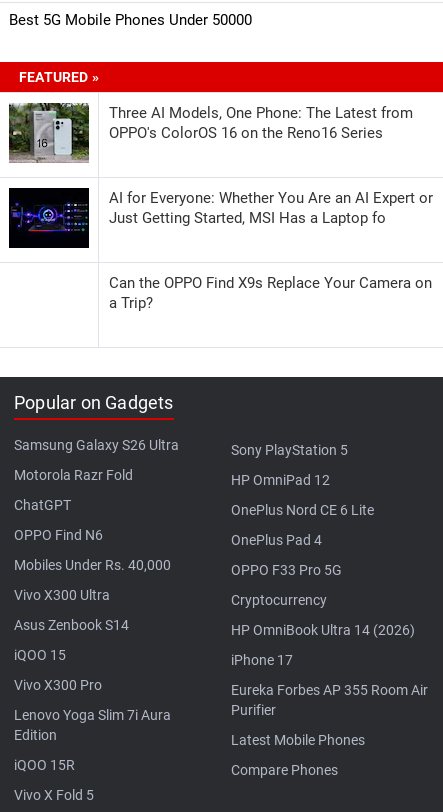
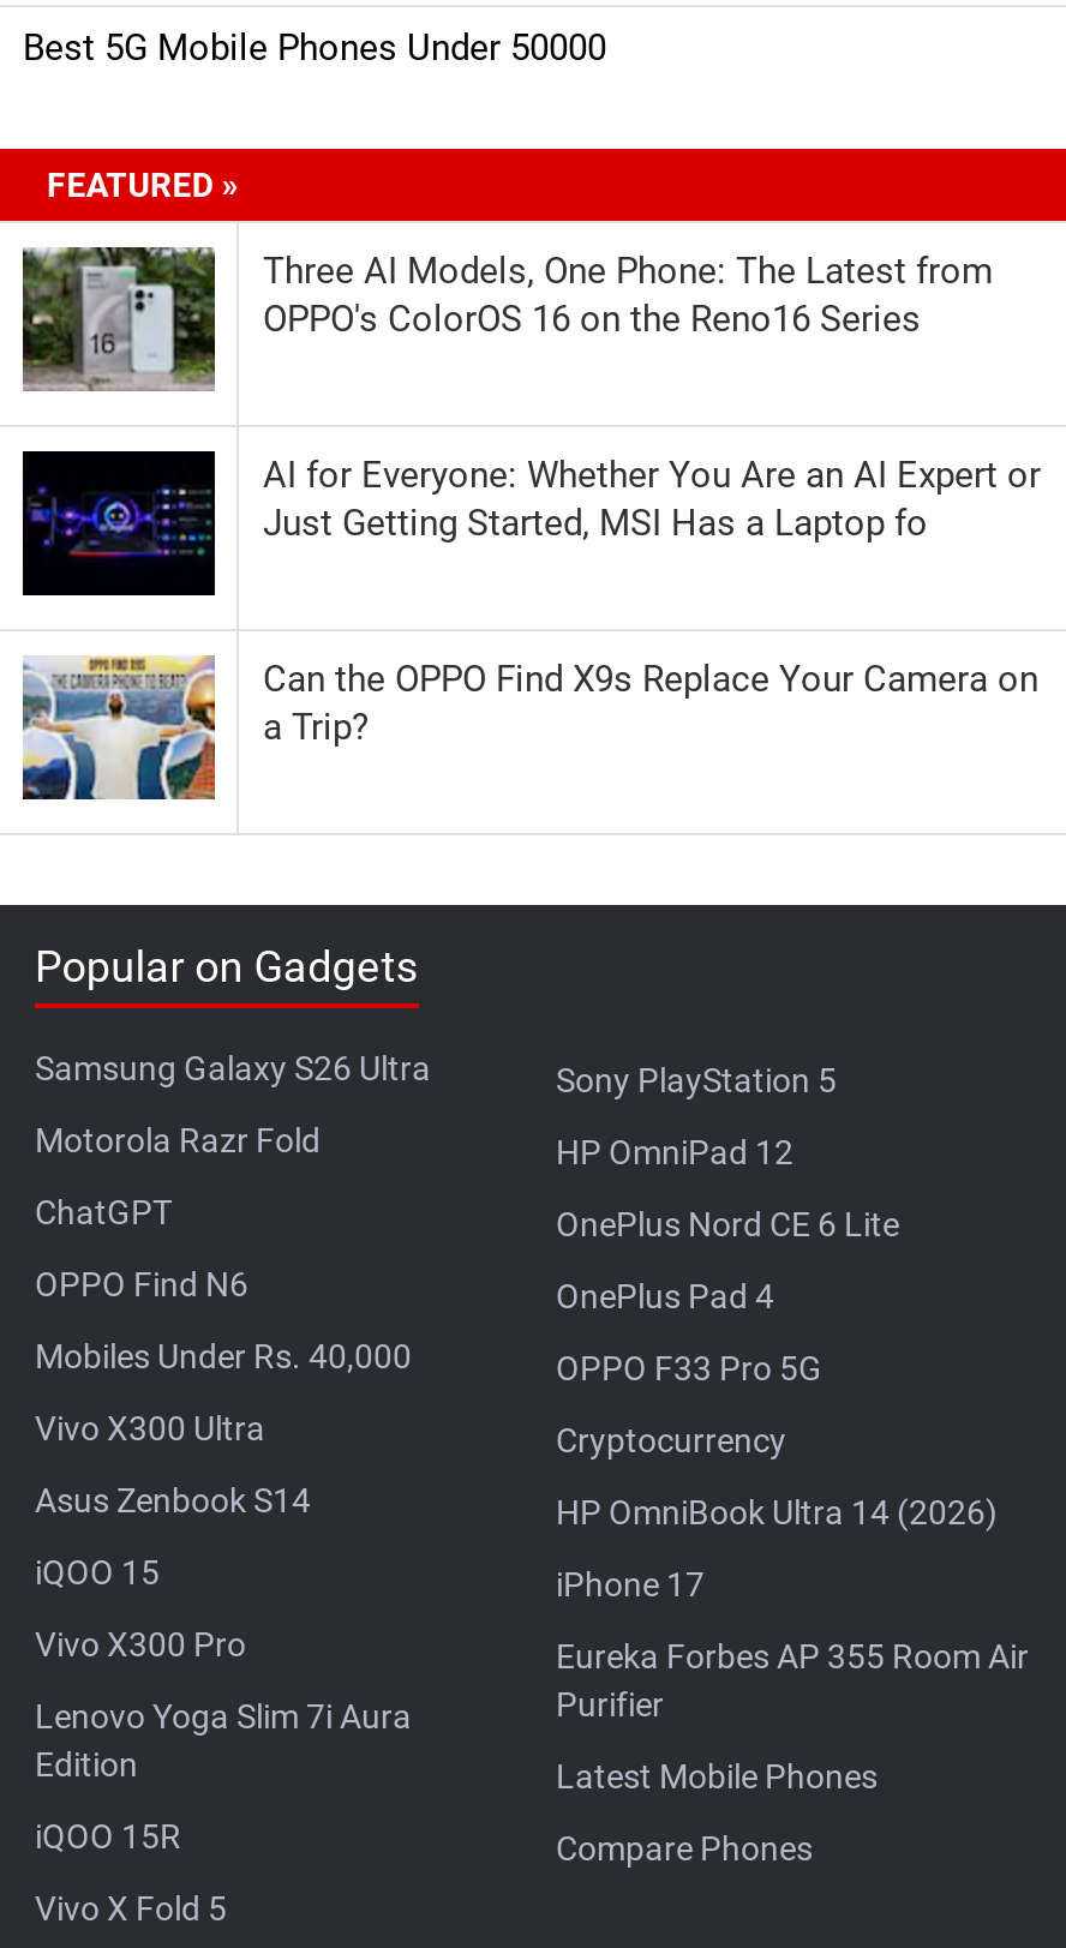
none -> [20,653,217,802] [image]

